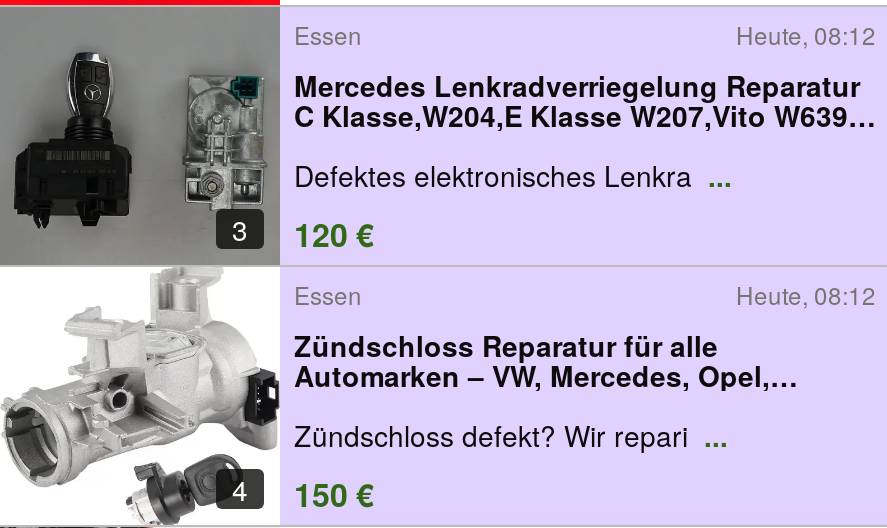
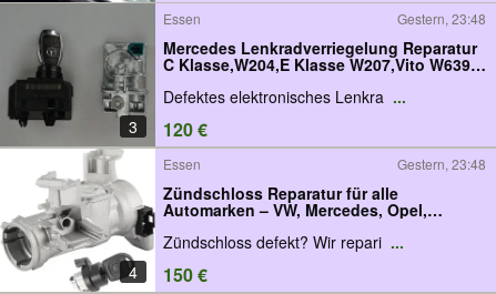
[736,16,876,50] Heute, 08:12 -> [397,9,486,28] Gestern, 23:48
[736,276,876,310] Heute, 08:12 -> [397,154,486,173] Gestern, 23:48

